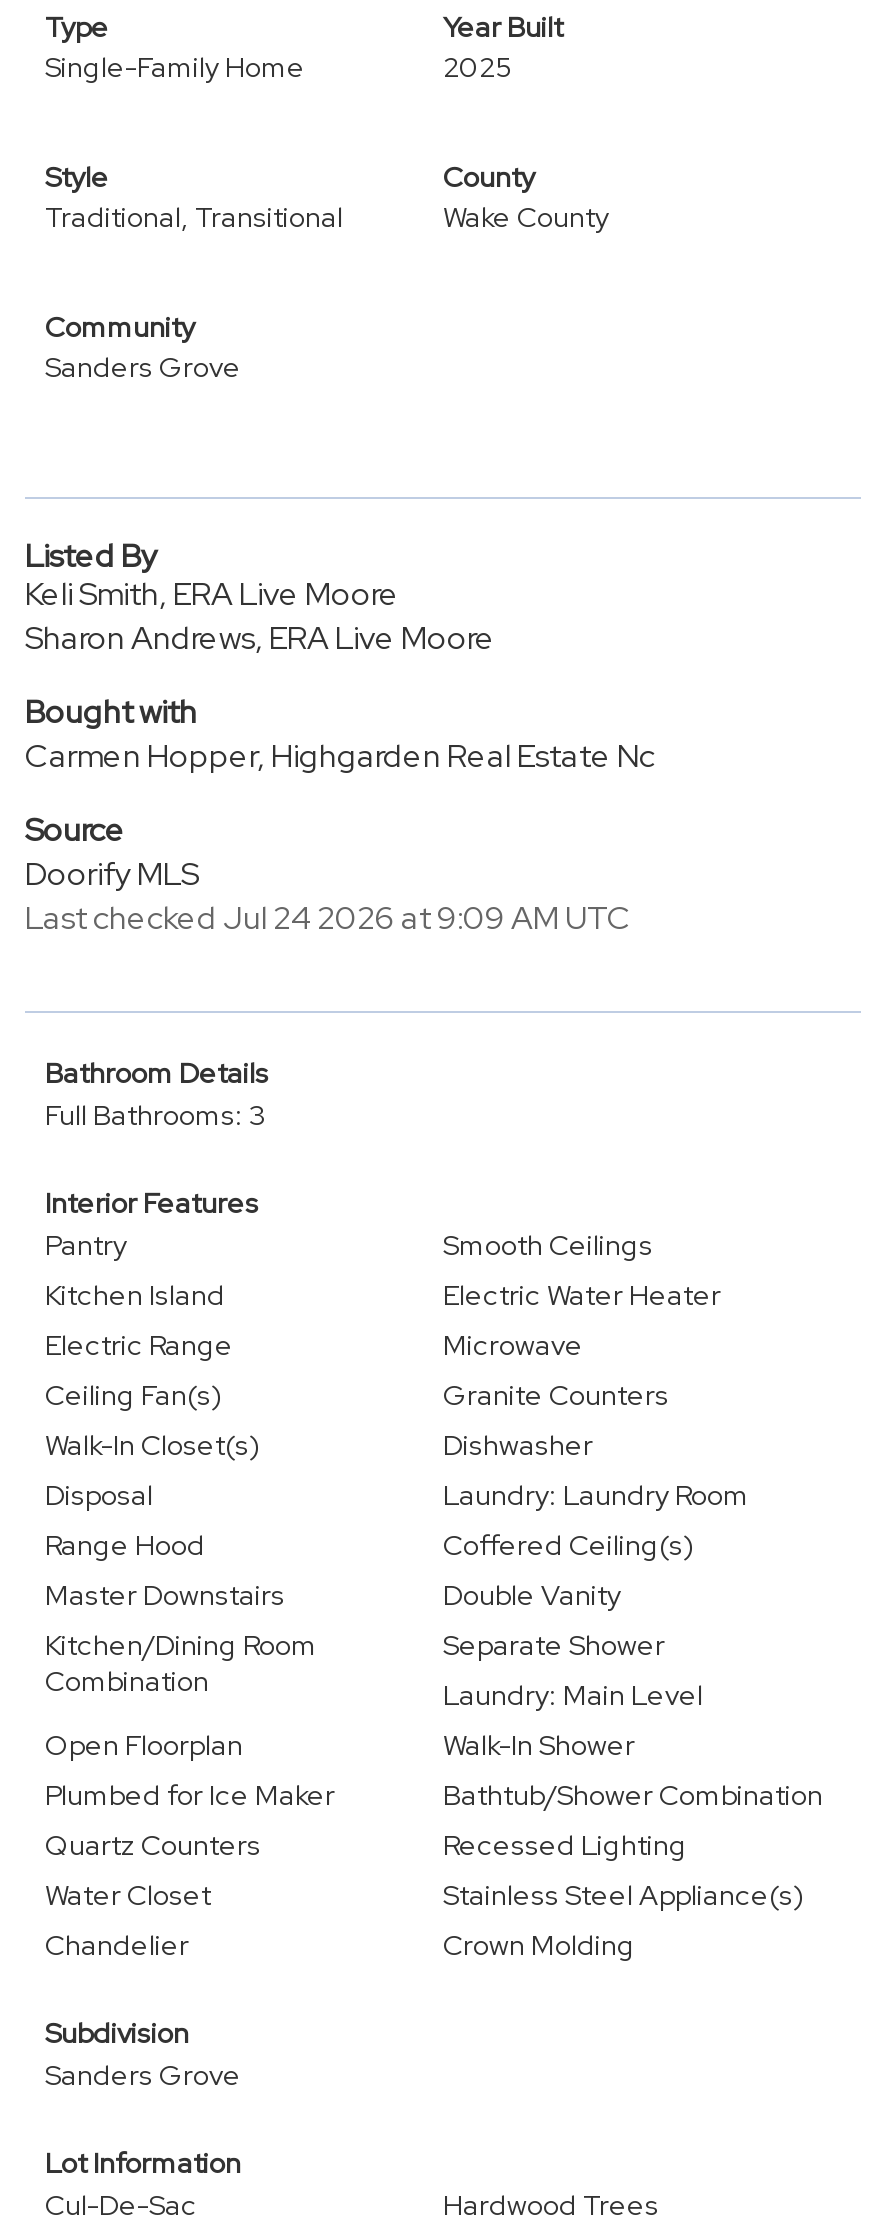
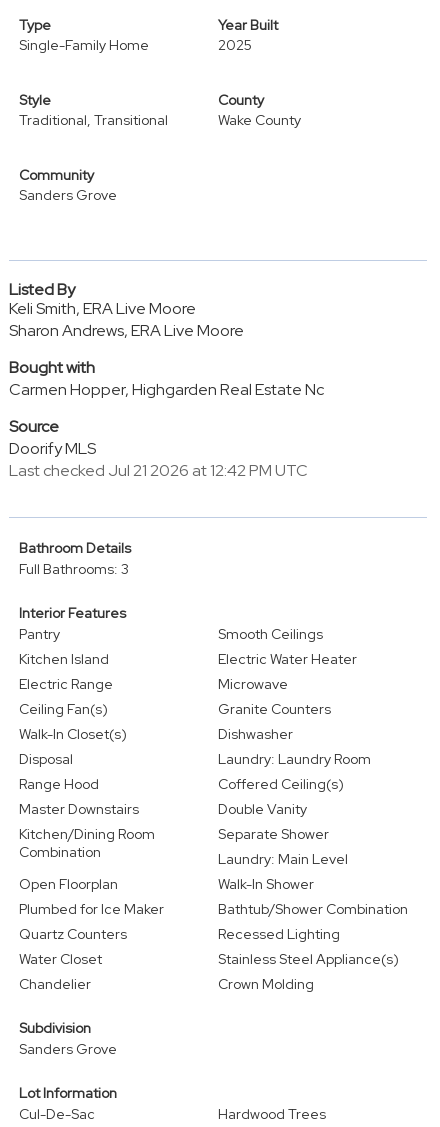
[25,897,631,939] Last checked Jul 24 2026 at 9:09 AM UTC -> [9,460,308,481] Last checked Jul 21 2026 at 12:42 PM UTC

